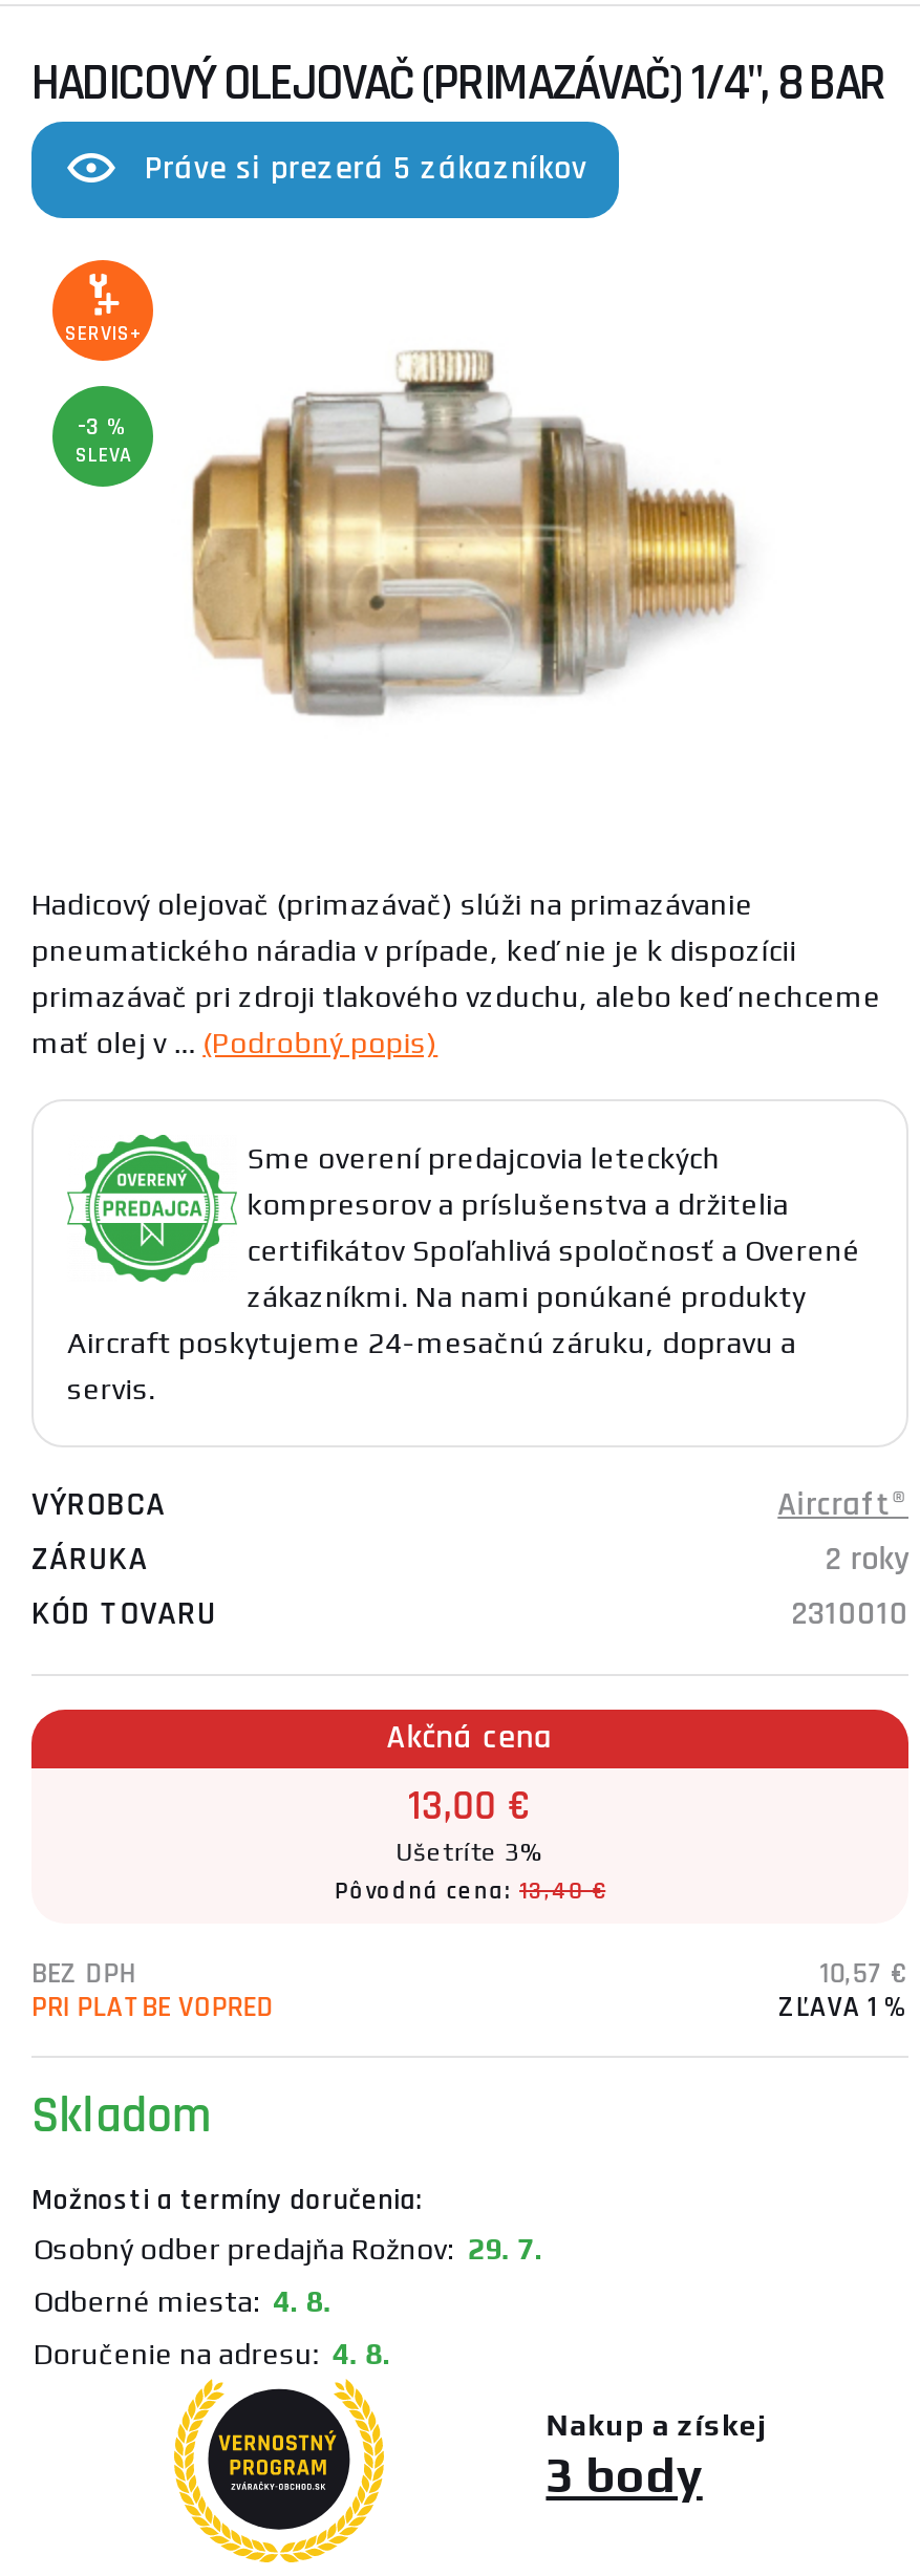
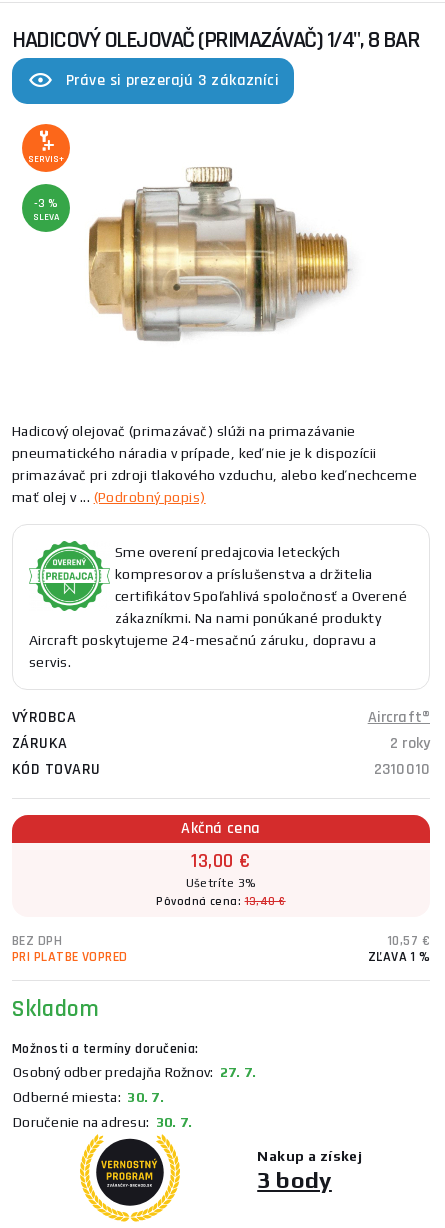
[145,147,587,191] Práve si prezerá 5 zákazníkov -> [66,70,279,91] Práve si prezerajú 3 zákazníci
[34,2231,544,2264] Osobný odber predajňa Rožnov: 29. 7. -> [13,1063,256,1079] Osobný odber predajňa Rožnov: 27. 7.
[34,2283,346,2317] Odberné miesta: 4. 8. -> [13,1088,170,1104] Odberné miesta: 30. 7.
[34,2336,405,2369] Doručenie na adresu: 4. 8. -> [13,1113,198,1129] Doručenie na adresu: 30. 7.

